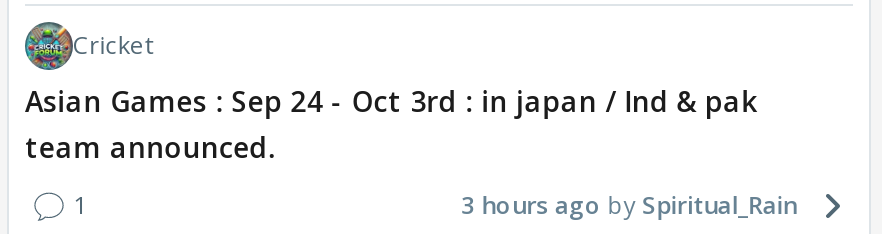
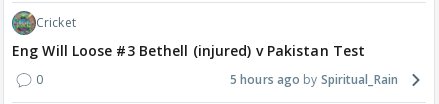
[25,82,758,166] Asian Games : Sep 24 - Oct 3rd : in japan / Ind & pak | team announced. -> [12,41,365,60] Eng Will Loose #3 Bethell (injured) v Pakistan Test
[73,188,601,222] 1 | 3 hours ago -> [36,71,300,88] 0 | 5 hours ago

